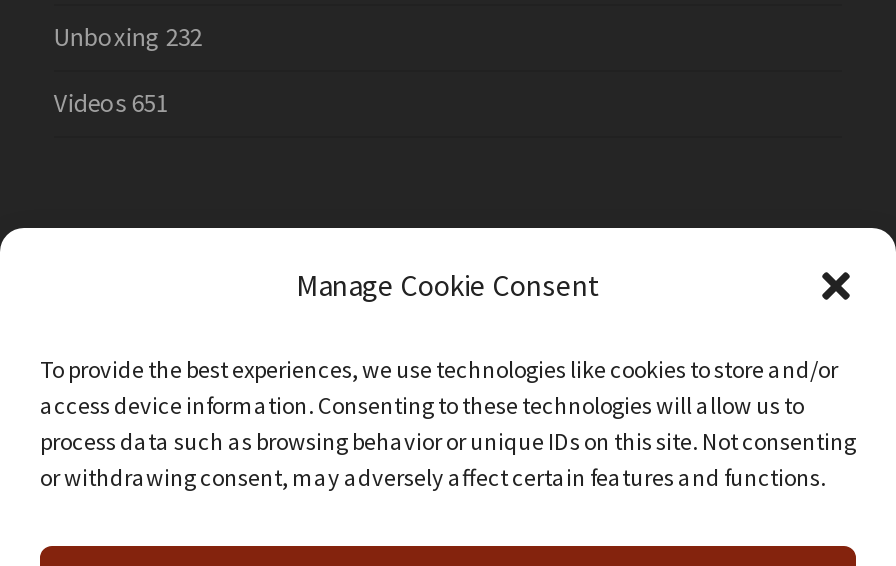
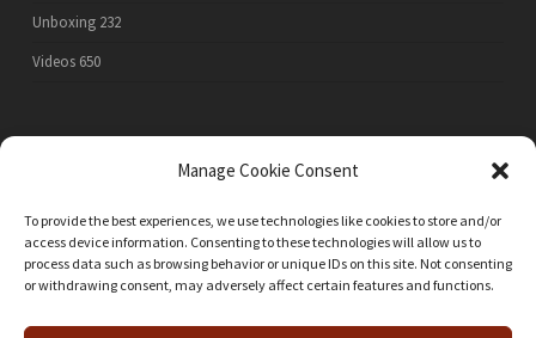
[54,86,168,120] Videos 651 -> [32,51,100,72] Videos 650

